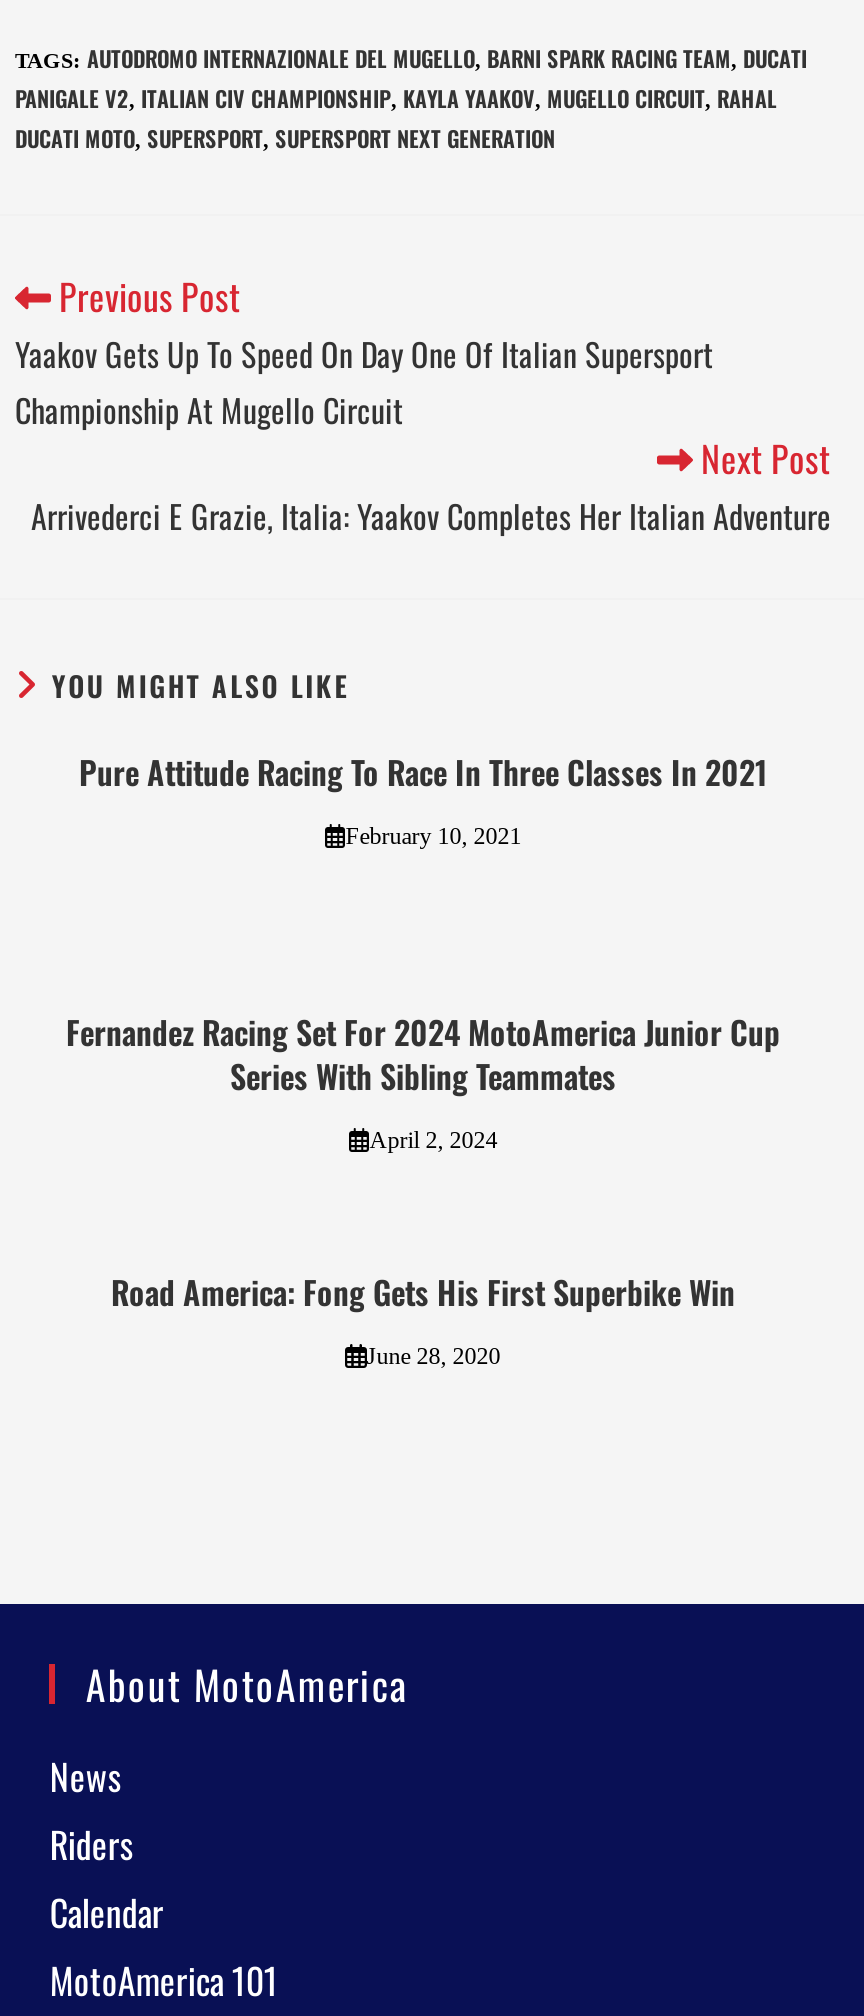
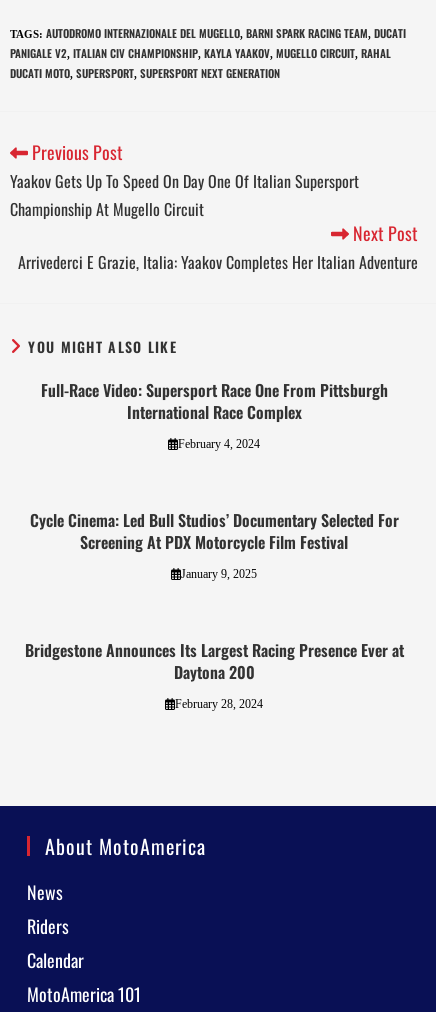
[79,748,767,796] Pure Attitude Racing To Race In Three Classes In 2021 -> [40,378,387,424] Full-Race Video: Supersport Race One From Pittsburgh | International Race Complex
[345,822,521,850] February 10, 2021 -> [178,437,260,451] February 4, 2024
[66,1008,780,1100] Fernandez Racing Set For 2024 MotoAmerica Junior Cup | Series With Sibling Teammates -> [29,508,398,554] Cycle Cinema: Led Bull Studios’ Documentary Selected For | Screening At PDX Motorcycle Film Festival
[369,1126,497,1154] April 2, 2024 -> [181,567,257,581] January 9, 2025
[111,1268,735,1316] Road America: Fong Gets His First Superbike Win -> [24,638,403,684] Bridgestone Announces Its Largest Racing Presence Ever at | Daytona 200
[367,1342,501,1370] June 28, 2020 -> [175,697,263,711] February 28, 2024

